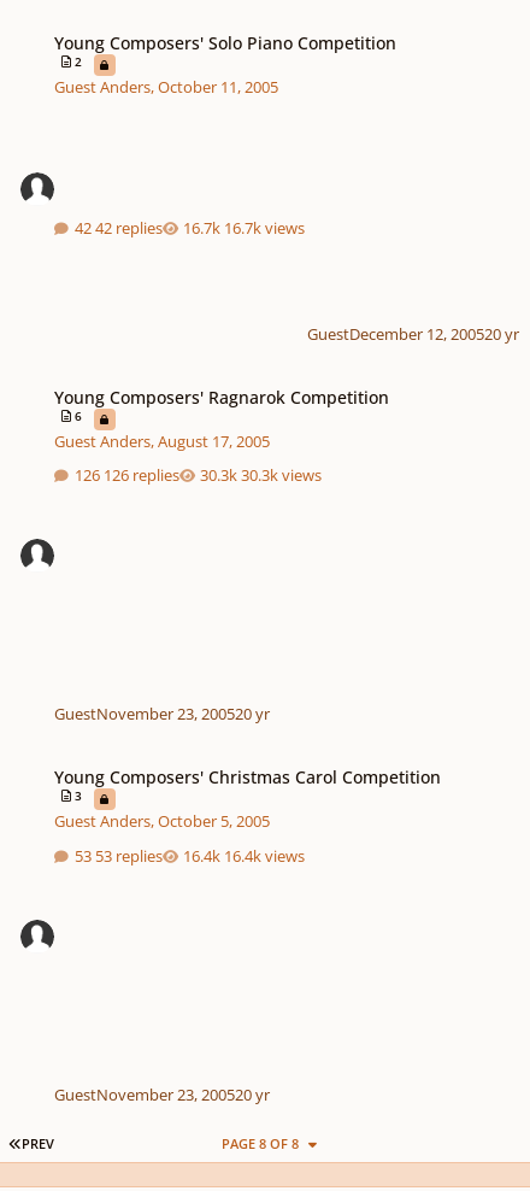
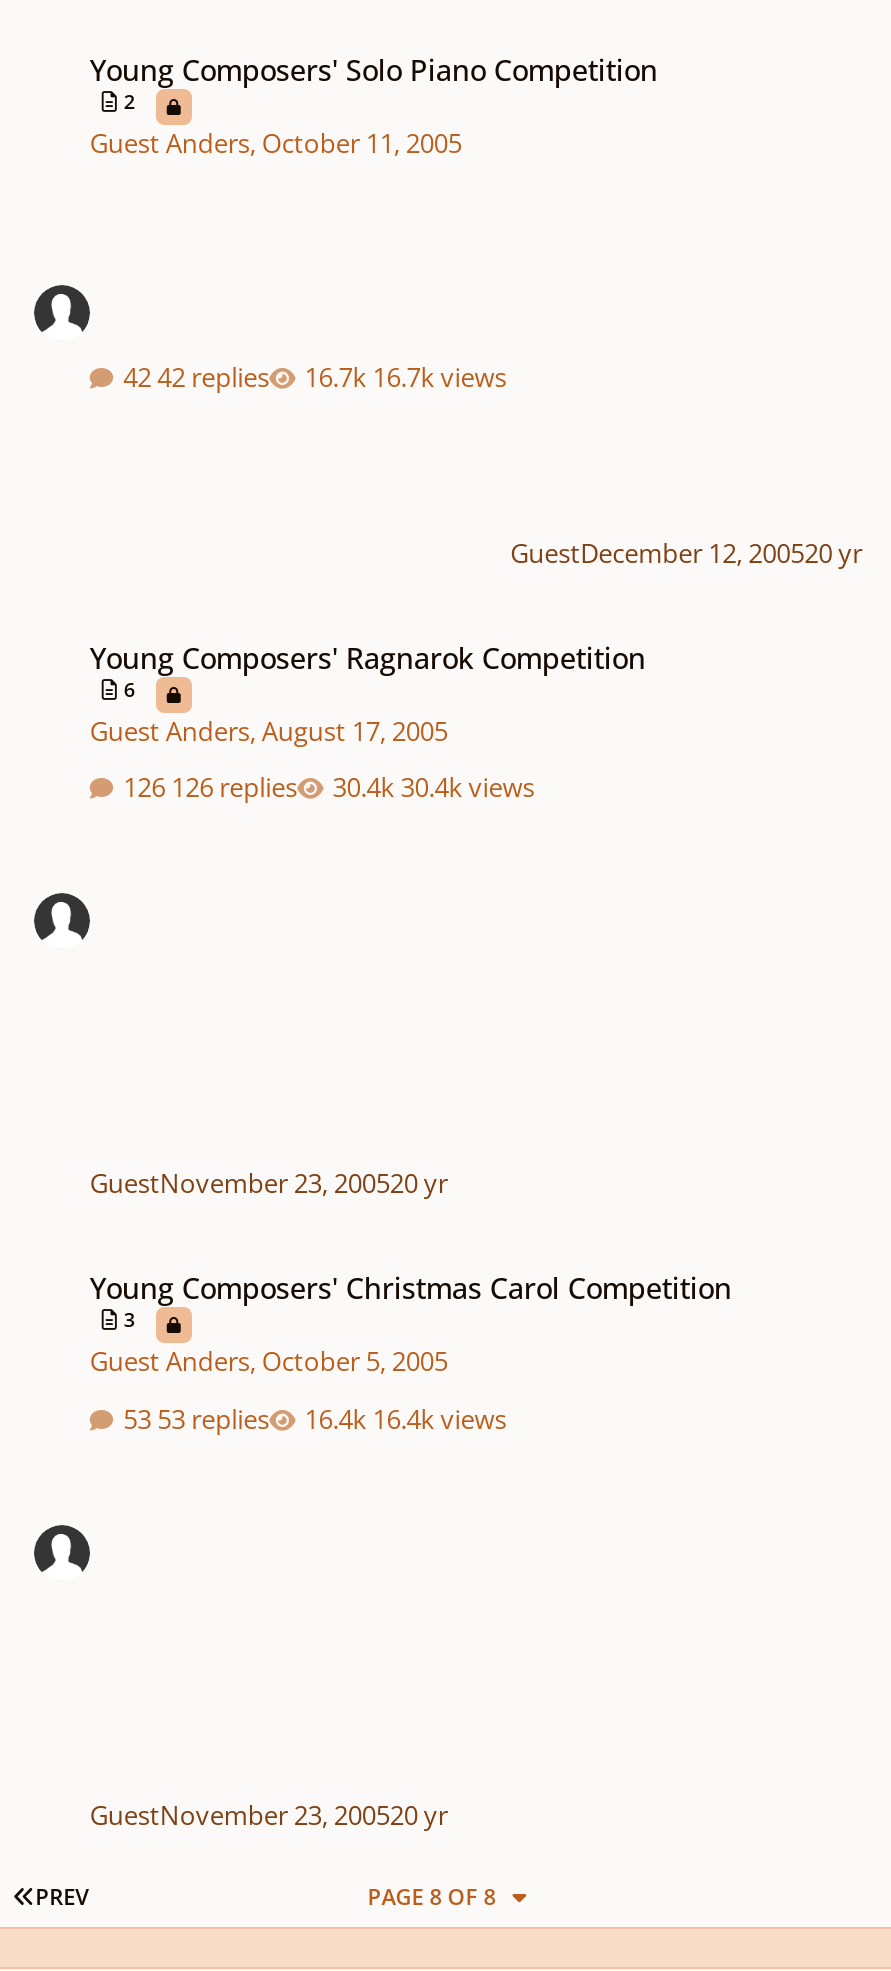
[241,464,322,486] 30.3k views -> [400,770,534,806] 30.4k views

